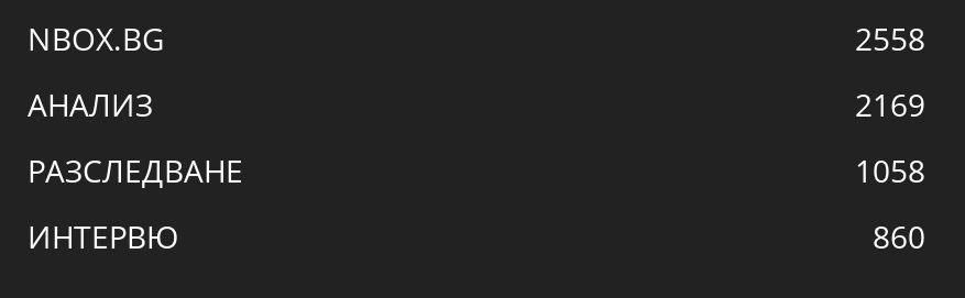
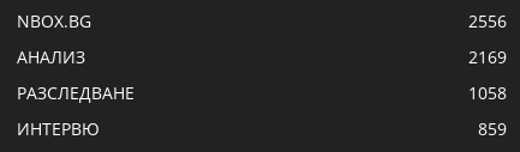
[855,17,925,59] 2558 -> [468,10,507,33] 2556
[873,215,925,257] 860 -> [478,118,507,140] 859

